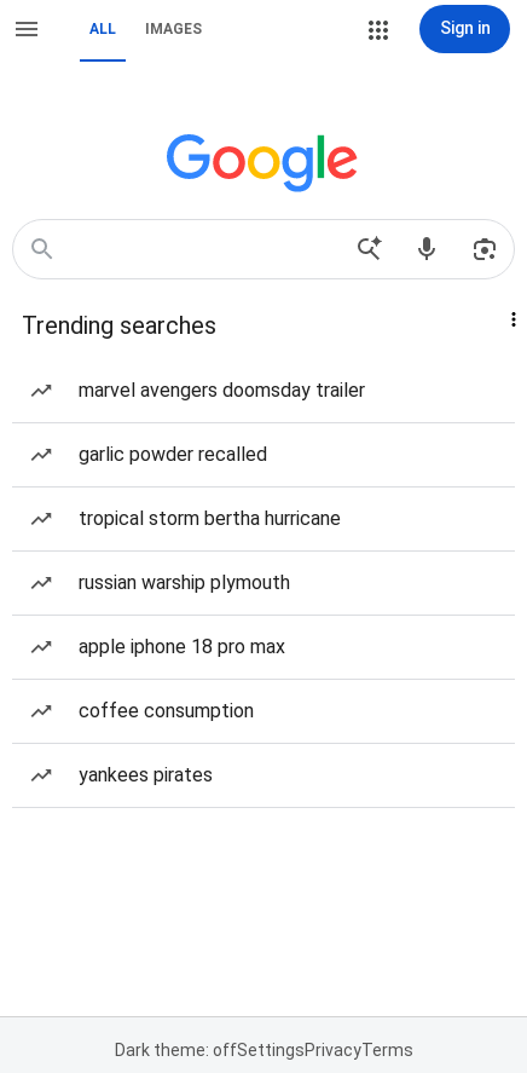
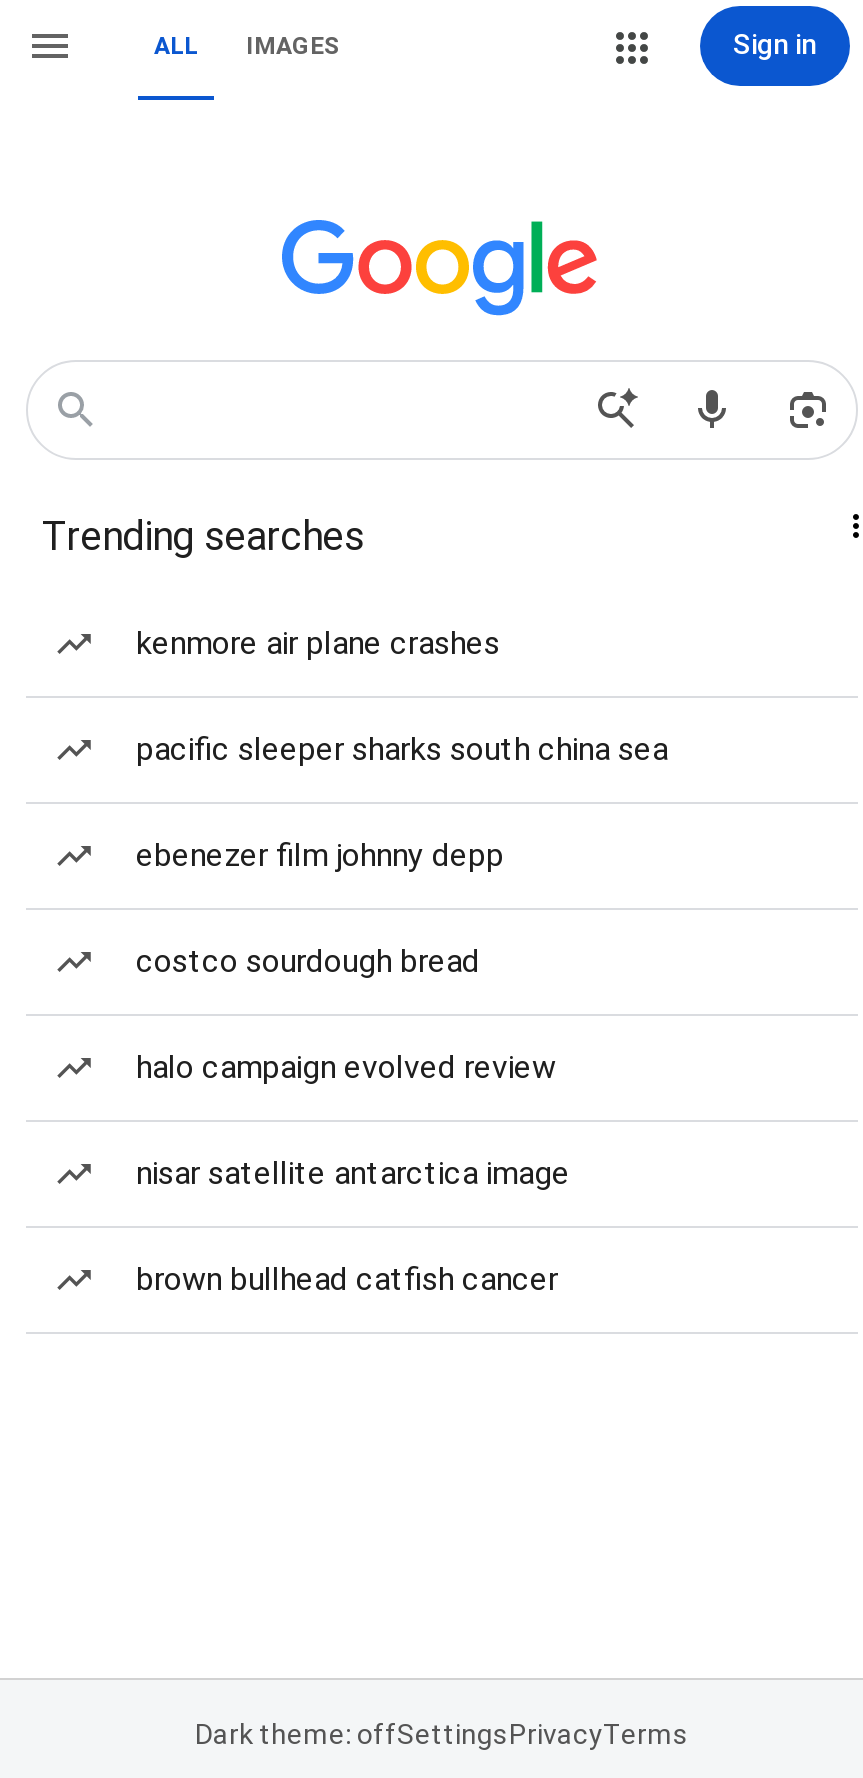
[79,379,365,402] marvel avengers doomsday trailer -> [136,624,500,662] kenmore air plane crashes
[79,443,267,466] garlic powder recalled -> [136,730,668,768] pacific sleeper sharks south china sea
[79,507,341,530] tropical storm bertha hurricane -> [136,836,504,874] ebenezer film johnny depp
[79,571,290,594] russian warship plymouth -> [136,942,480,980] costco sourdough bread
[79,635,285,658] apple iphone 18 pro max -> [136,1048,556,1086] halo campaign evolved review
[79,699,254,722] coffee consumption -> [136,1154,570,1192] nisar satellite antarctica image
[79,763,213,786] yankees pirates -> [136,1260,558,1298] brown bullhead catfish cancer

